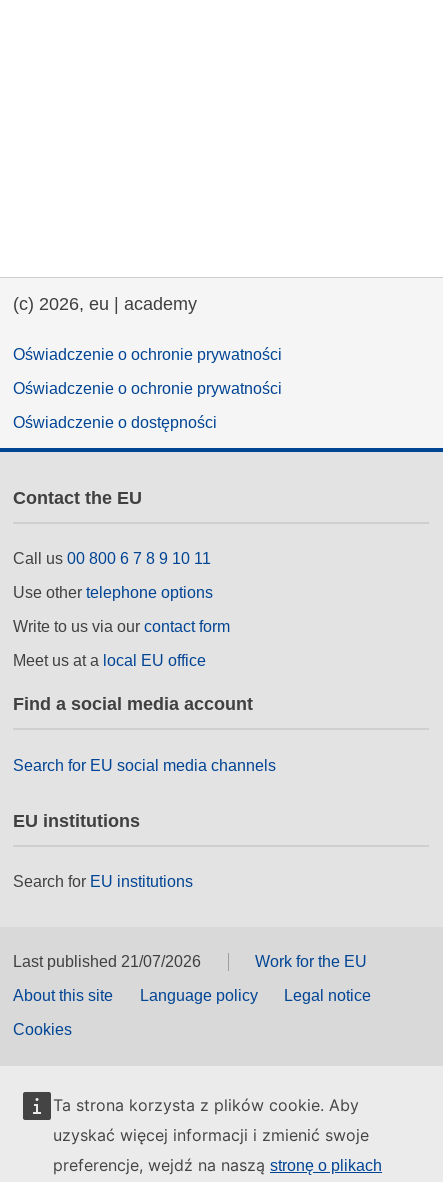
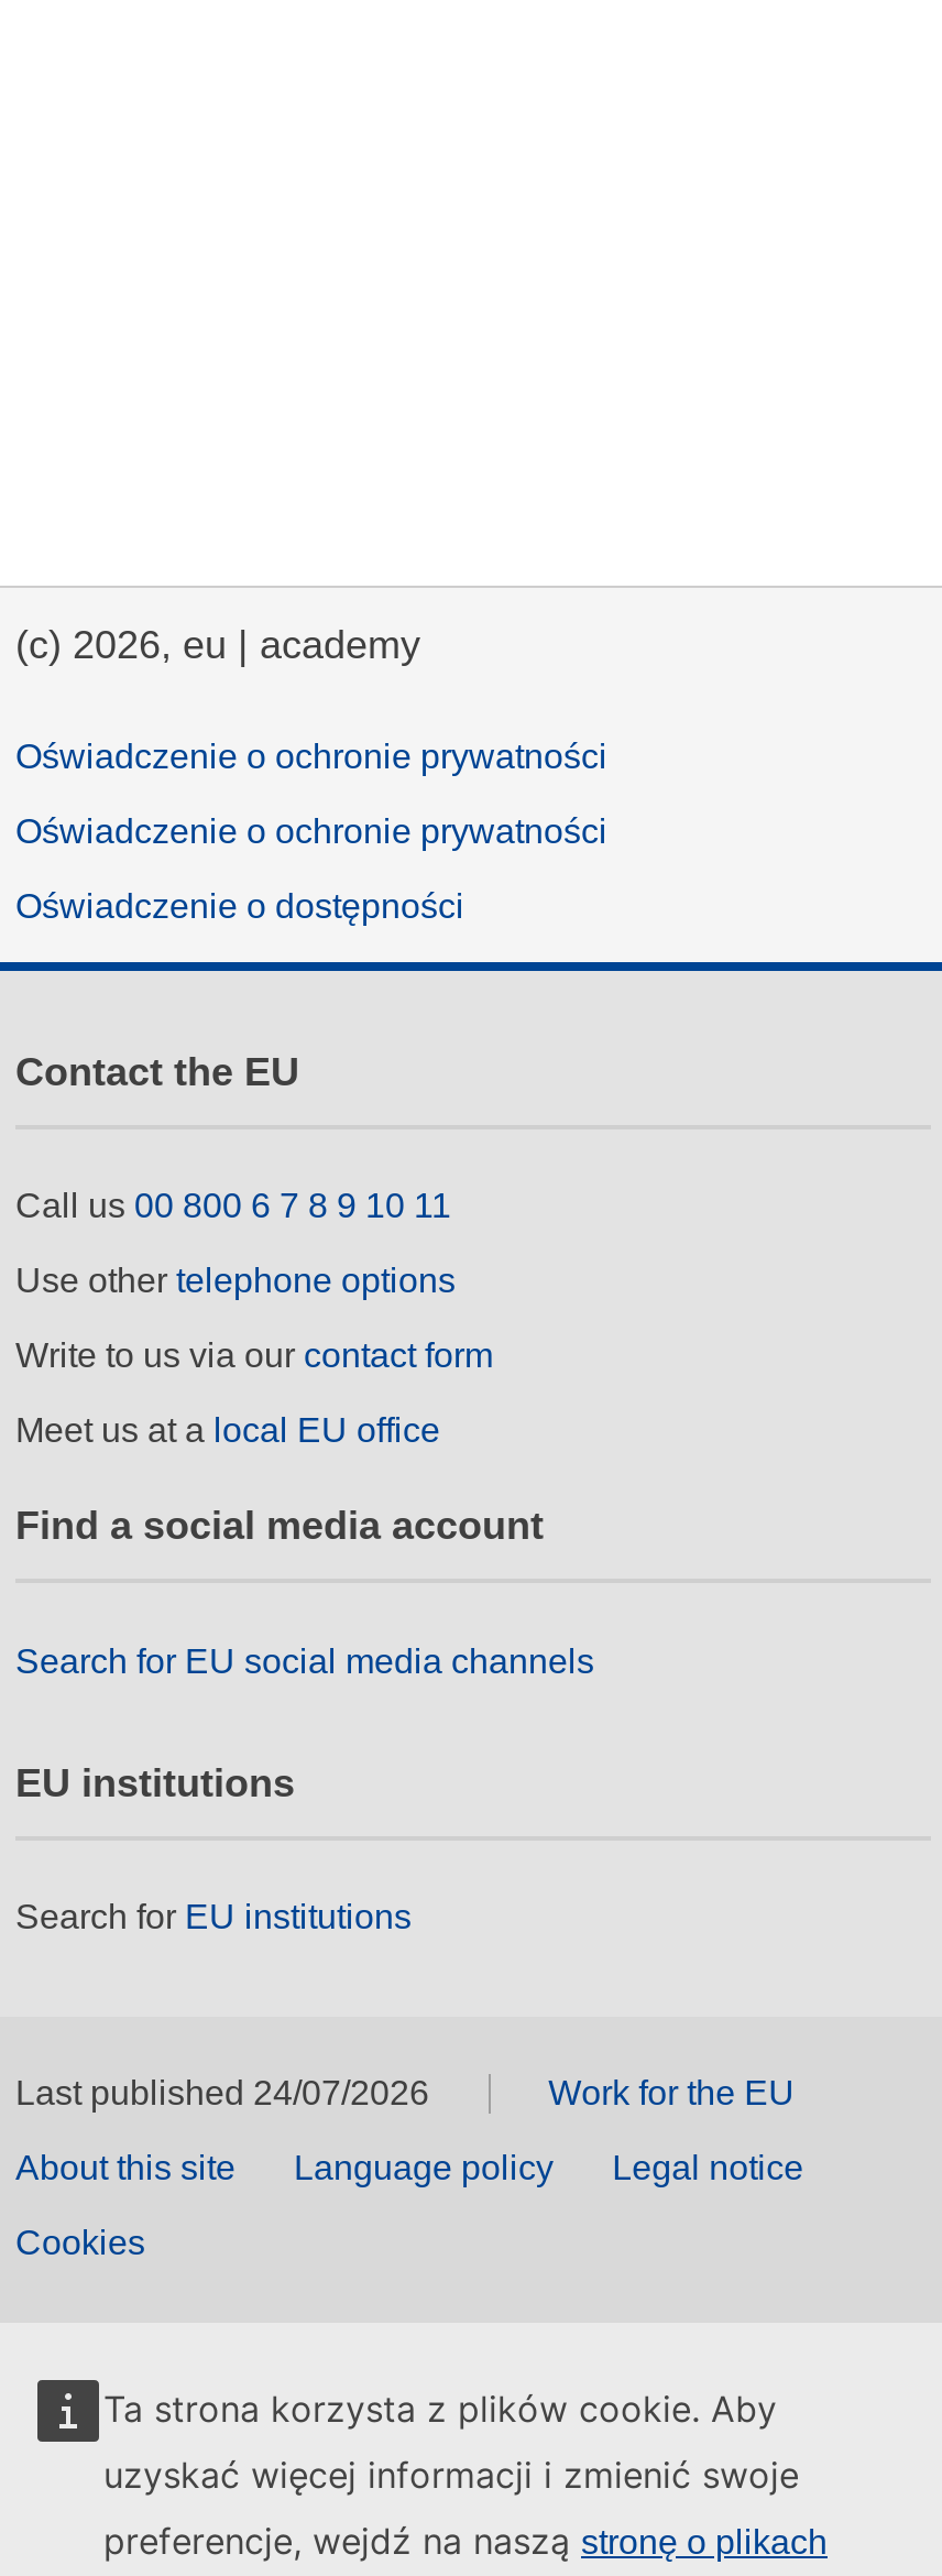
[13,953,201,970] Last published 21/07/2026 -> [15,2075,429,2113] Last published 24/07/2026

